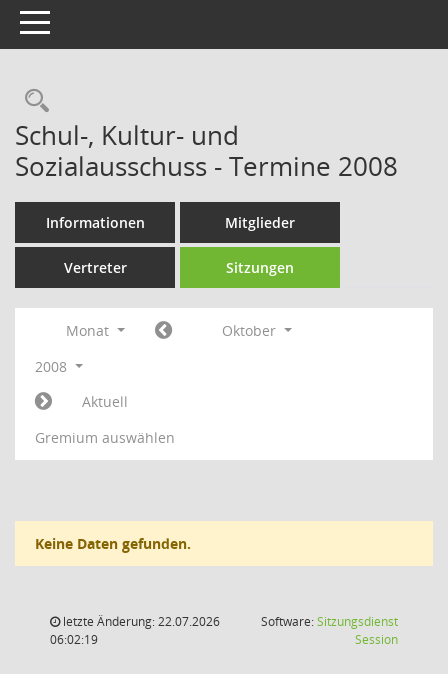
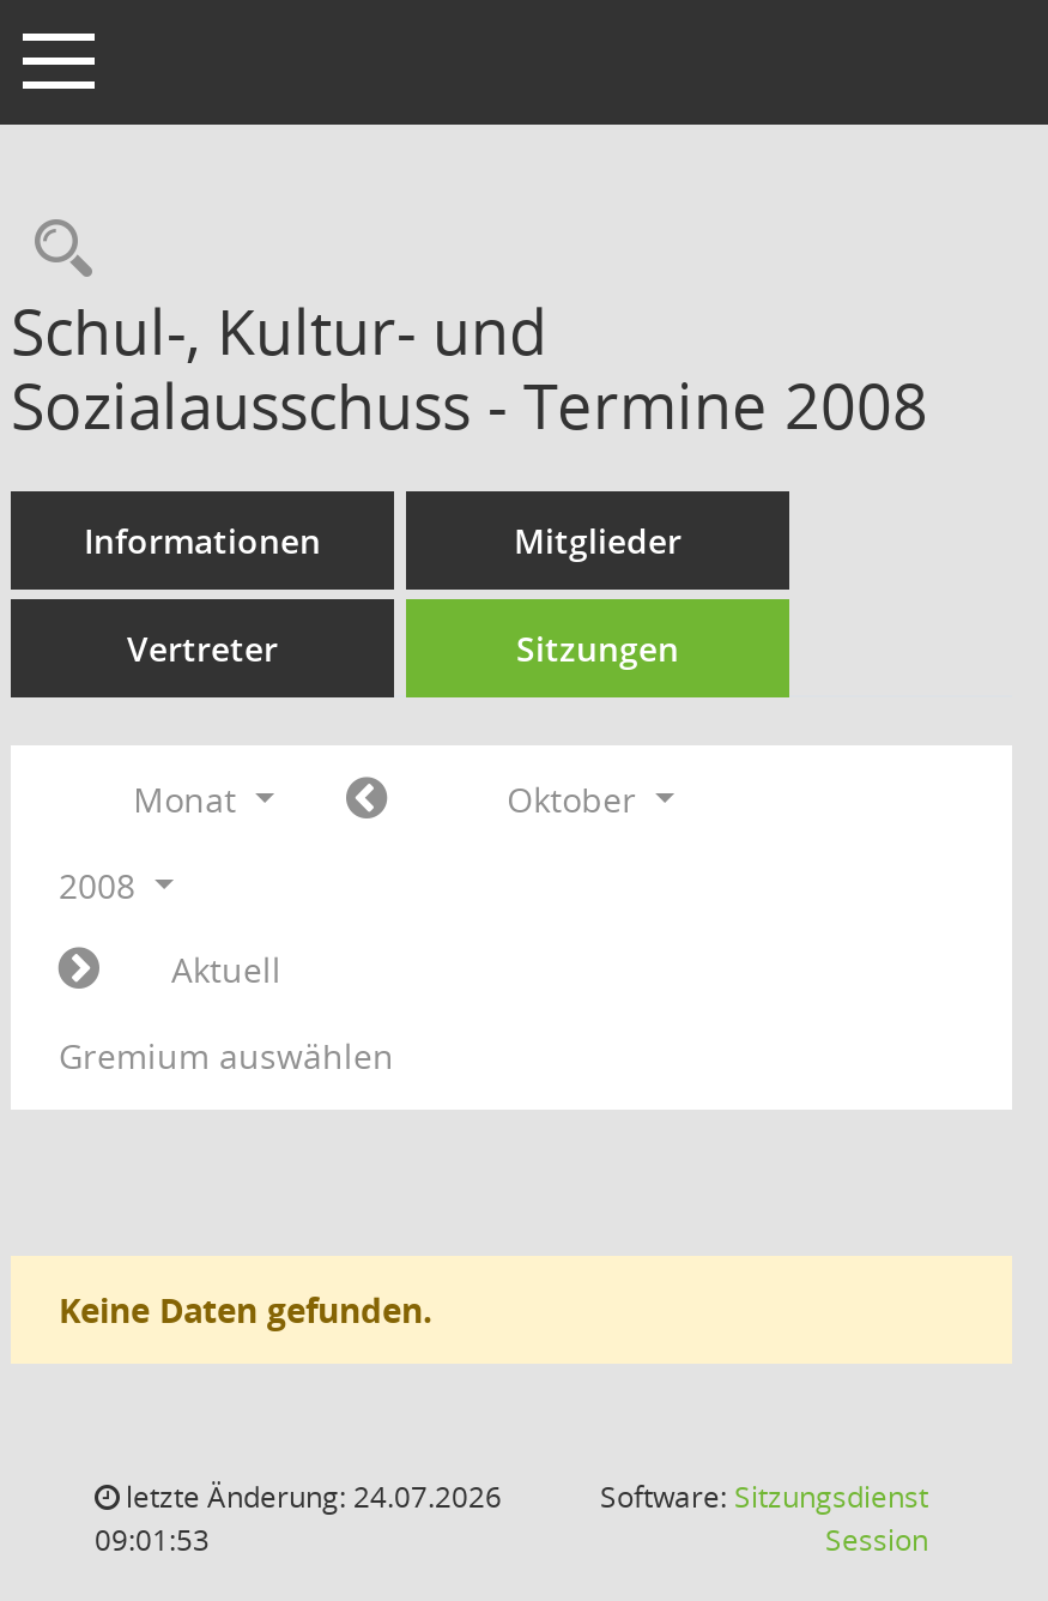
[60,613,220,630] letzte Änderung: 22.07.2026 -> [119,1476,502,1517] letzte Änderung: 24.07.2026
[50,631,98,648] 06:02:19 -> [95,1520,210,1560] 09:01:53

